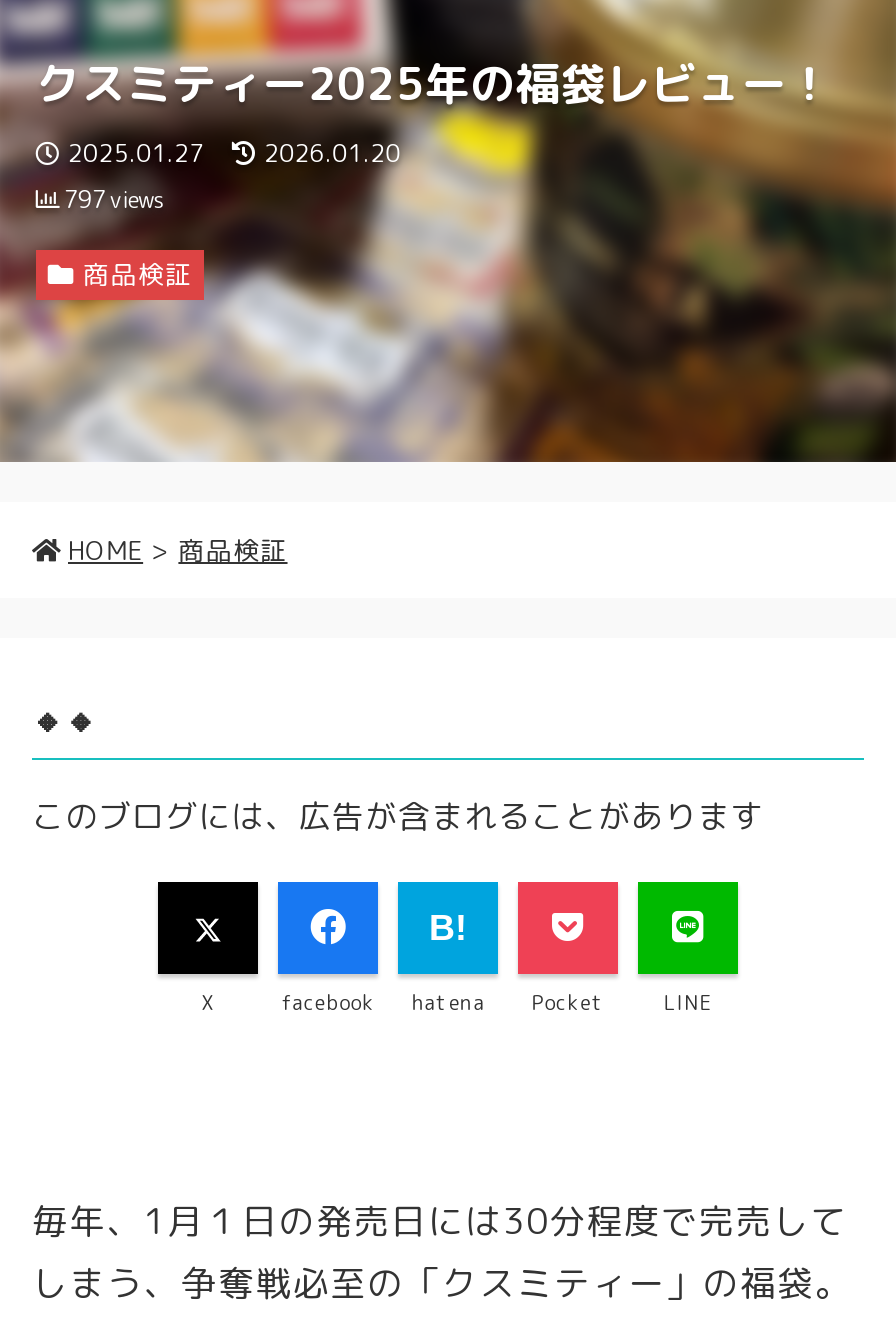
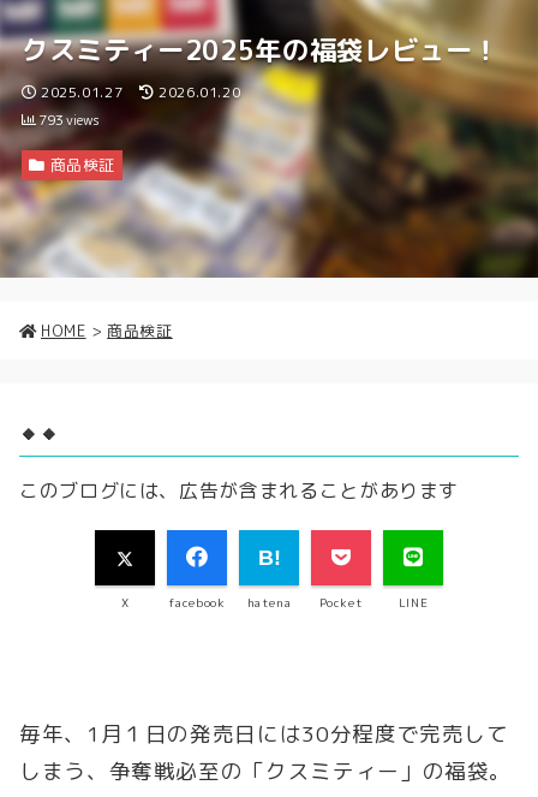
[64,183,166,217] 797 views -> [38,110,100,130] 793 views

